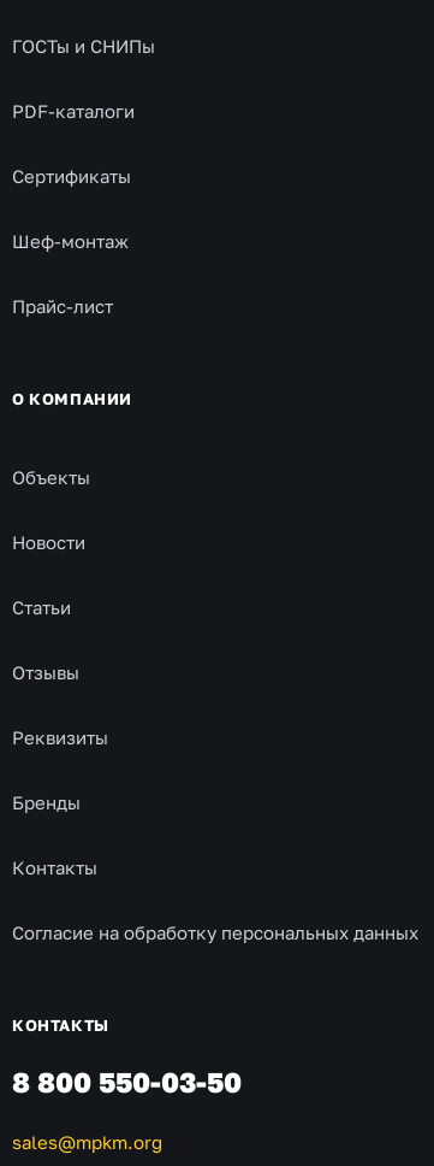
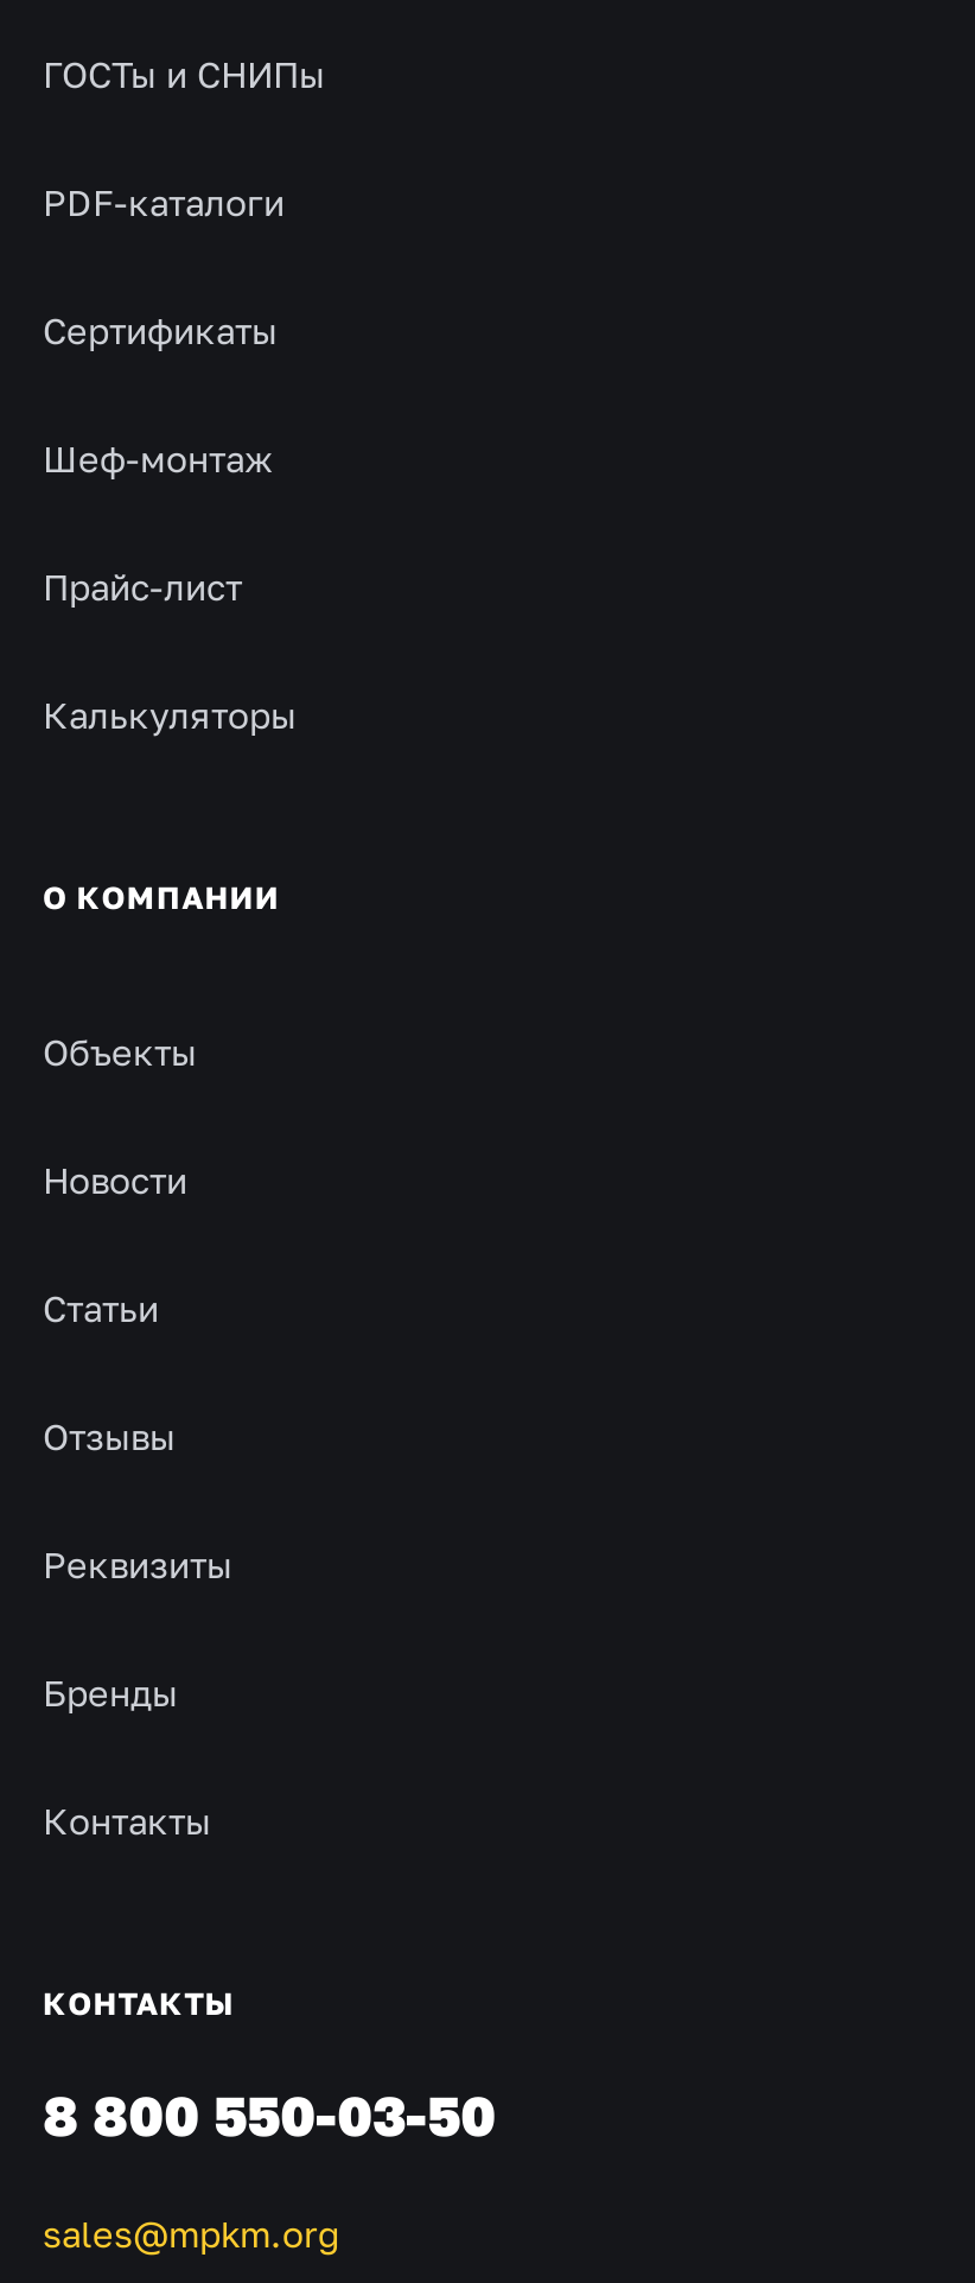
none -> [43,693,297,736] Калькуляторы
moved [12,389,132,878] -> [43,878,280,1842]: О КОМПАНИИ | Объекты | Новости | Статьи | Отзывы | Реквизиты | Бренды | Контакты
[12,921,418,943] Согласие на обработку персональных данных -> none

